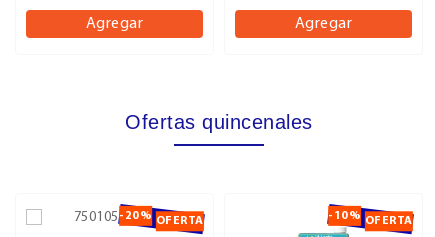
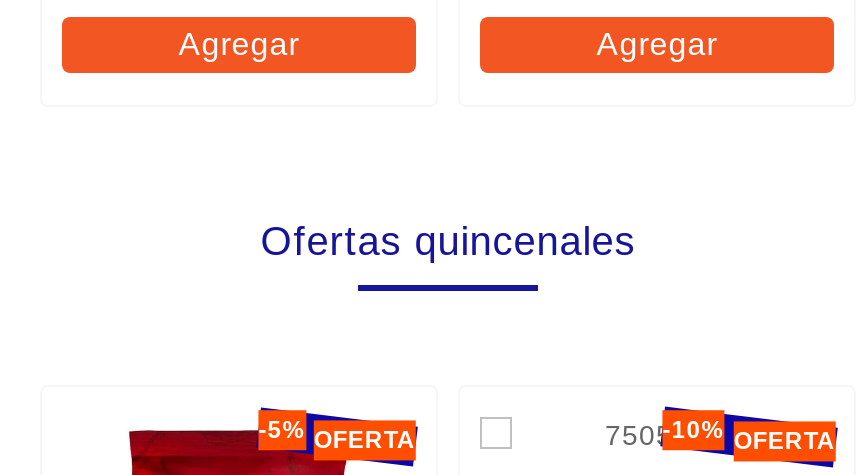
[119,210,203,227] -20% OFERTA -> [258,416,416,455] -5% OFERTA

